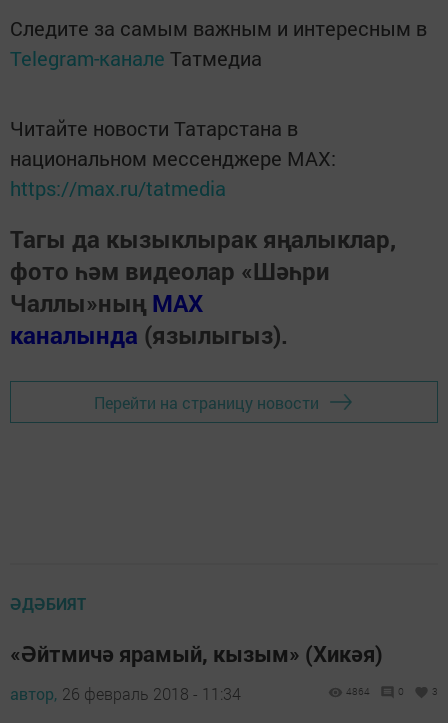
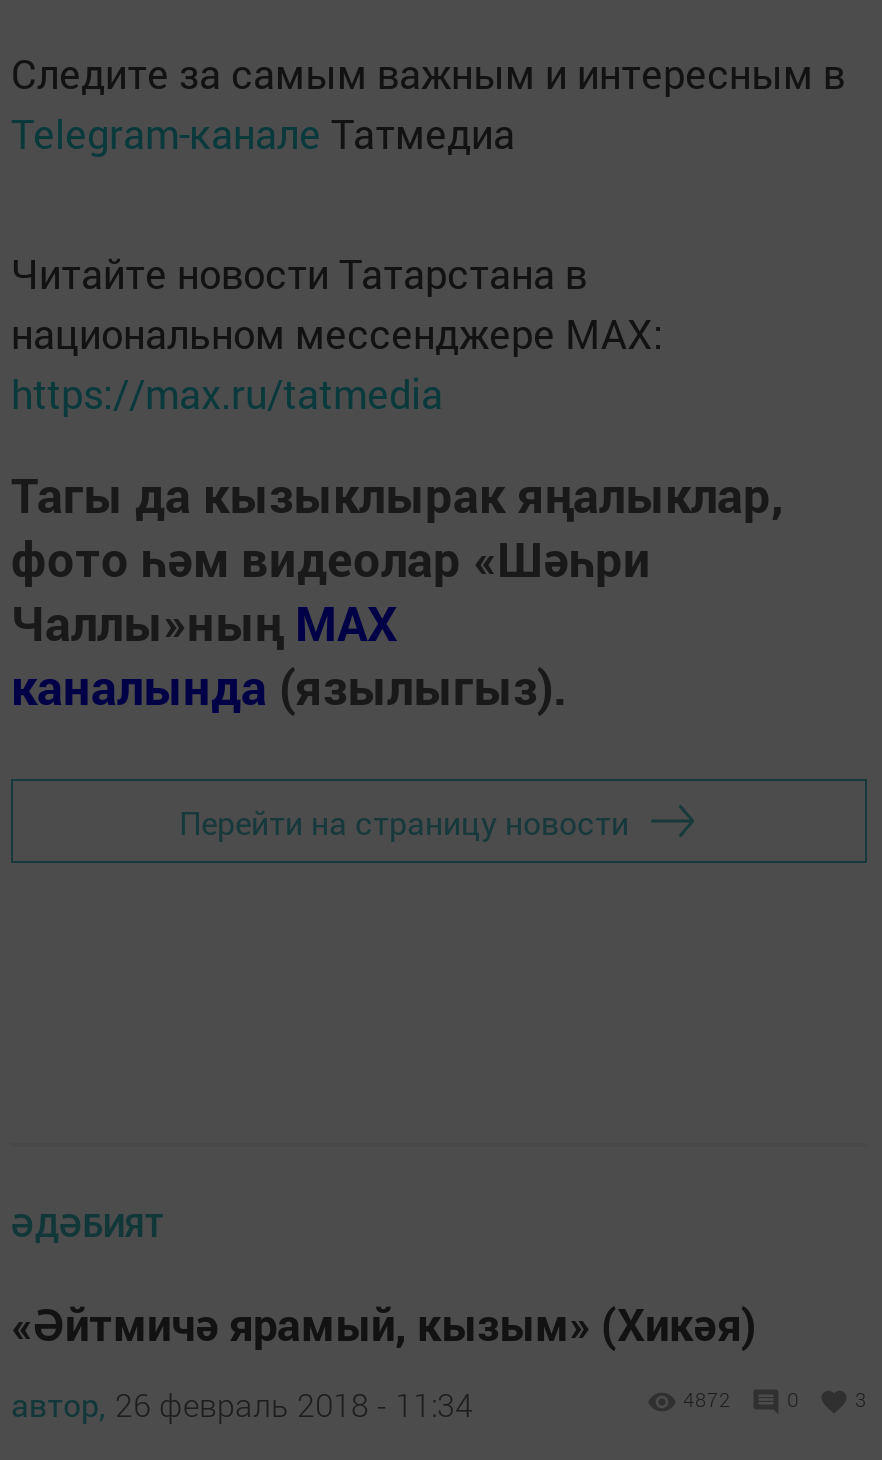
[346,685,370,698] 4864 -> [683,1387,731,1413] 4872

